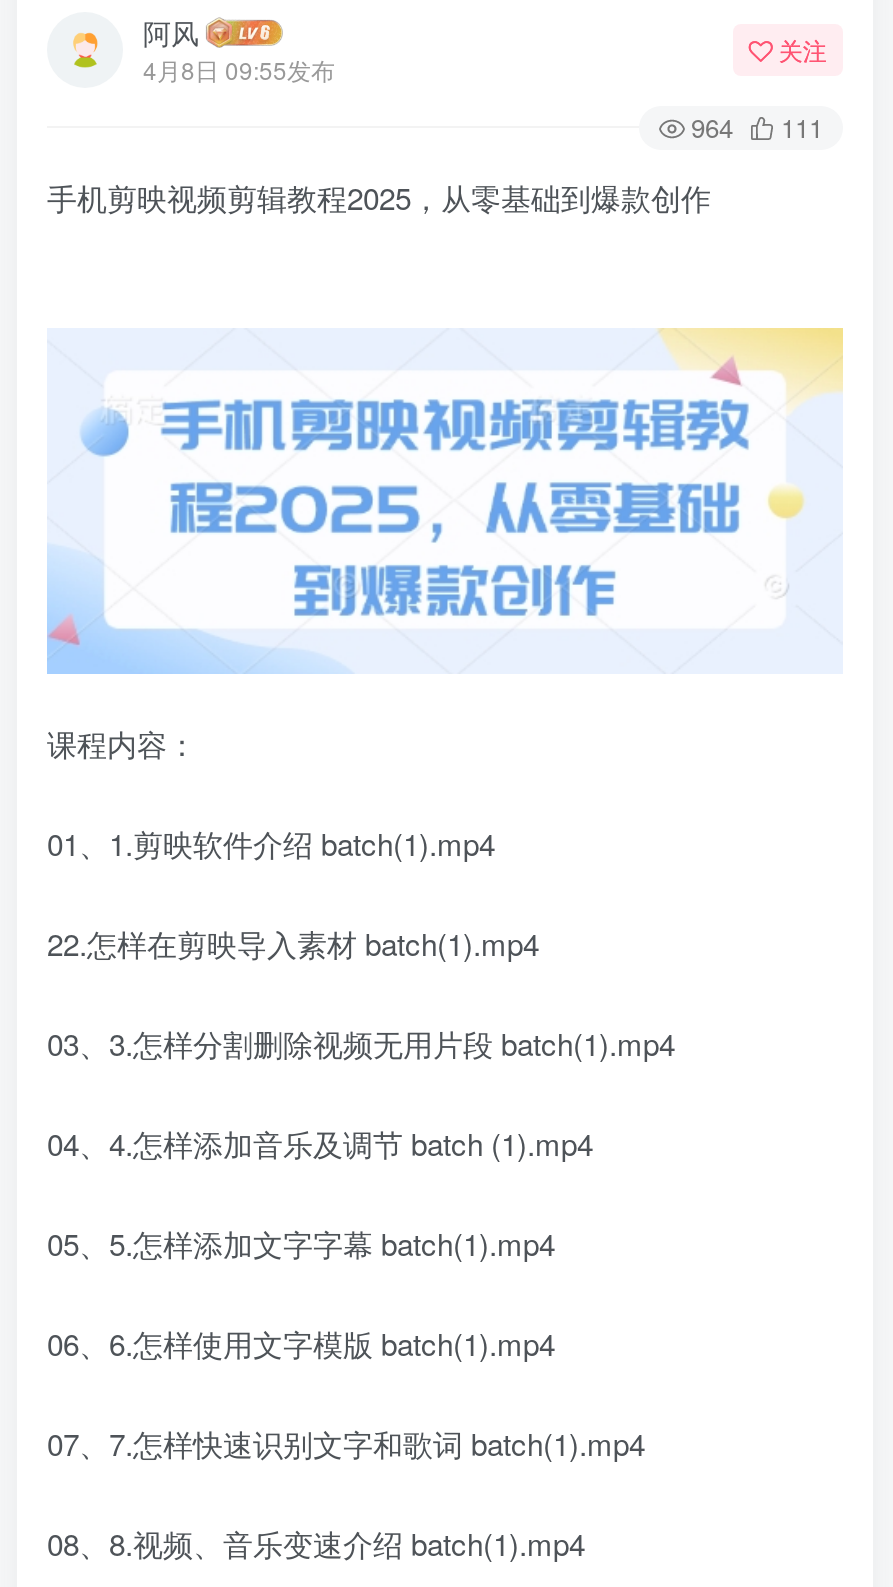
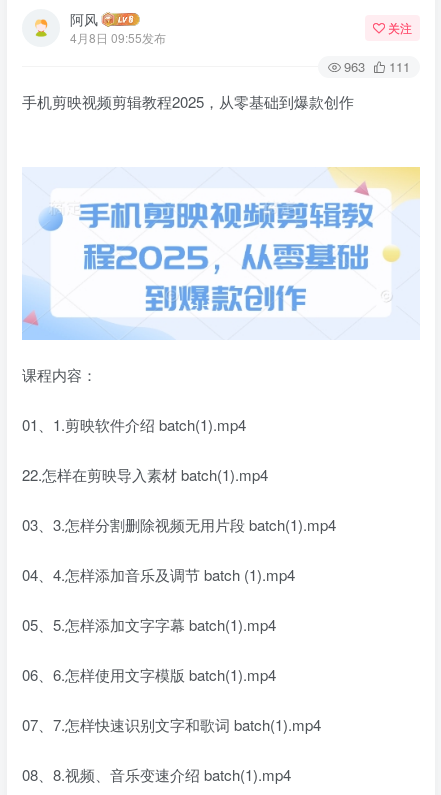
[691,107,823,145] 964 111 -> [344,57,410,76] 963 111

